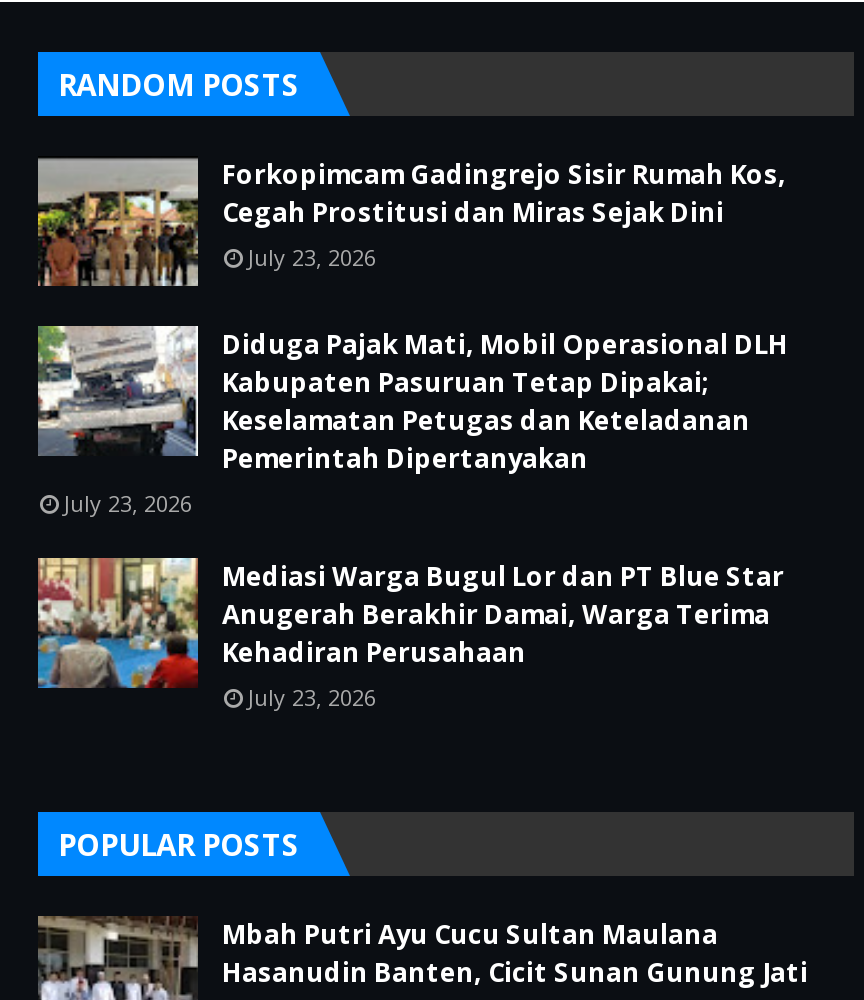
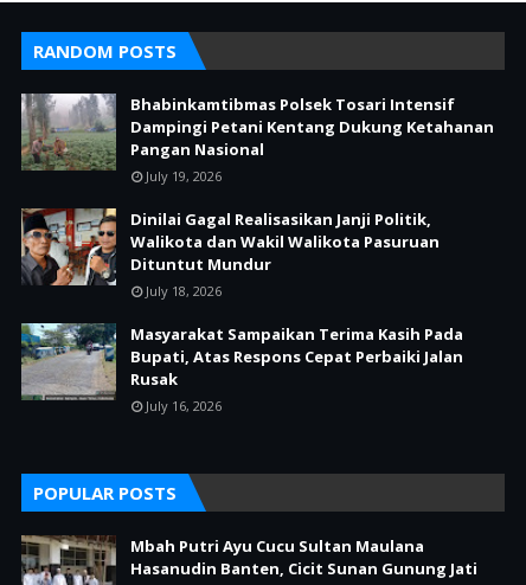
[38,156,786,286] [image] | Forkopimcam Gadingrejo Sisir Rumah Kos, | Cegah Prostitusi dan Miras Sejak Dini | July 23, 2026 -> [21,92,494,185] [image] | Bhabinkamtibmas Polsek Tosari Intensif | Dampingi Petani Kentang Dukung Ketahanan | Pangan Nasional | July 19, 2026
[36,324,788,518] [image] | Diduga Pajak Mati, Mobil Operasional DLH | Kabupaten Pasuruan Tetap Dipakai; | Keselamatan Petugas dan Keteladanan | Pemerintah Dipertanyakan | July 23, 2026 -> [21,194,440,300] [image] | Dinilai Gagal Realisasikan Janji Politik, | Walikota dan Wakil Walikota Pasuruan | Dituntut Mundur | July 18, 2026
[36,556,784,712] [image] | Mediasi Warga Bugul Lor dan PT Blue Star | Anugerah Berakhir Damai, Warga Terima | Kehadiran Perusahaan | July 23, 2026 -> [20,322,463,414] [image] | Masyarakat Sampaikan Terima Kasih Pada | Bupati, Atas Respons Cepat Perbaiki Jalan | Rusak | July 16, 2026

